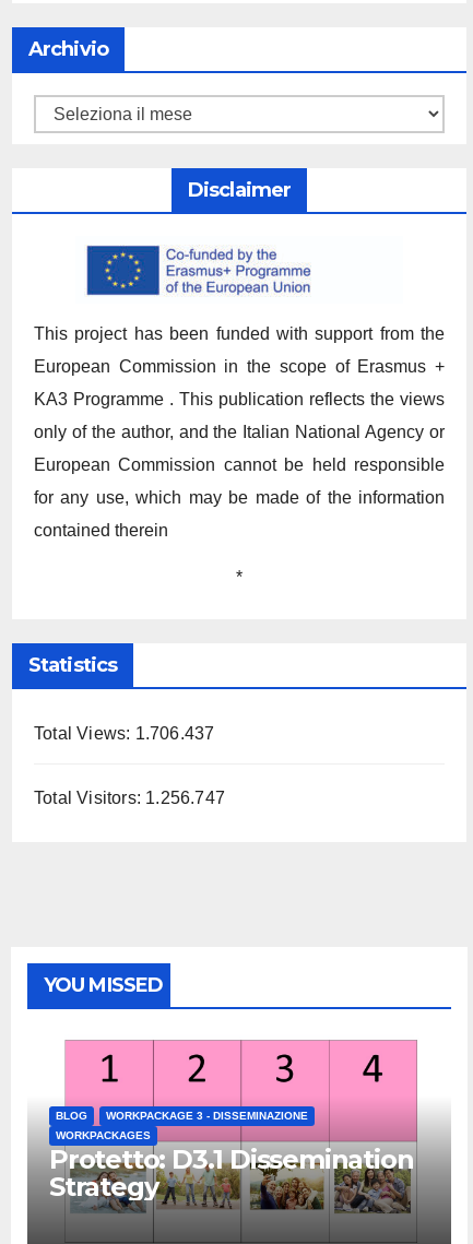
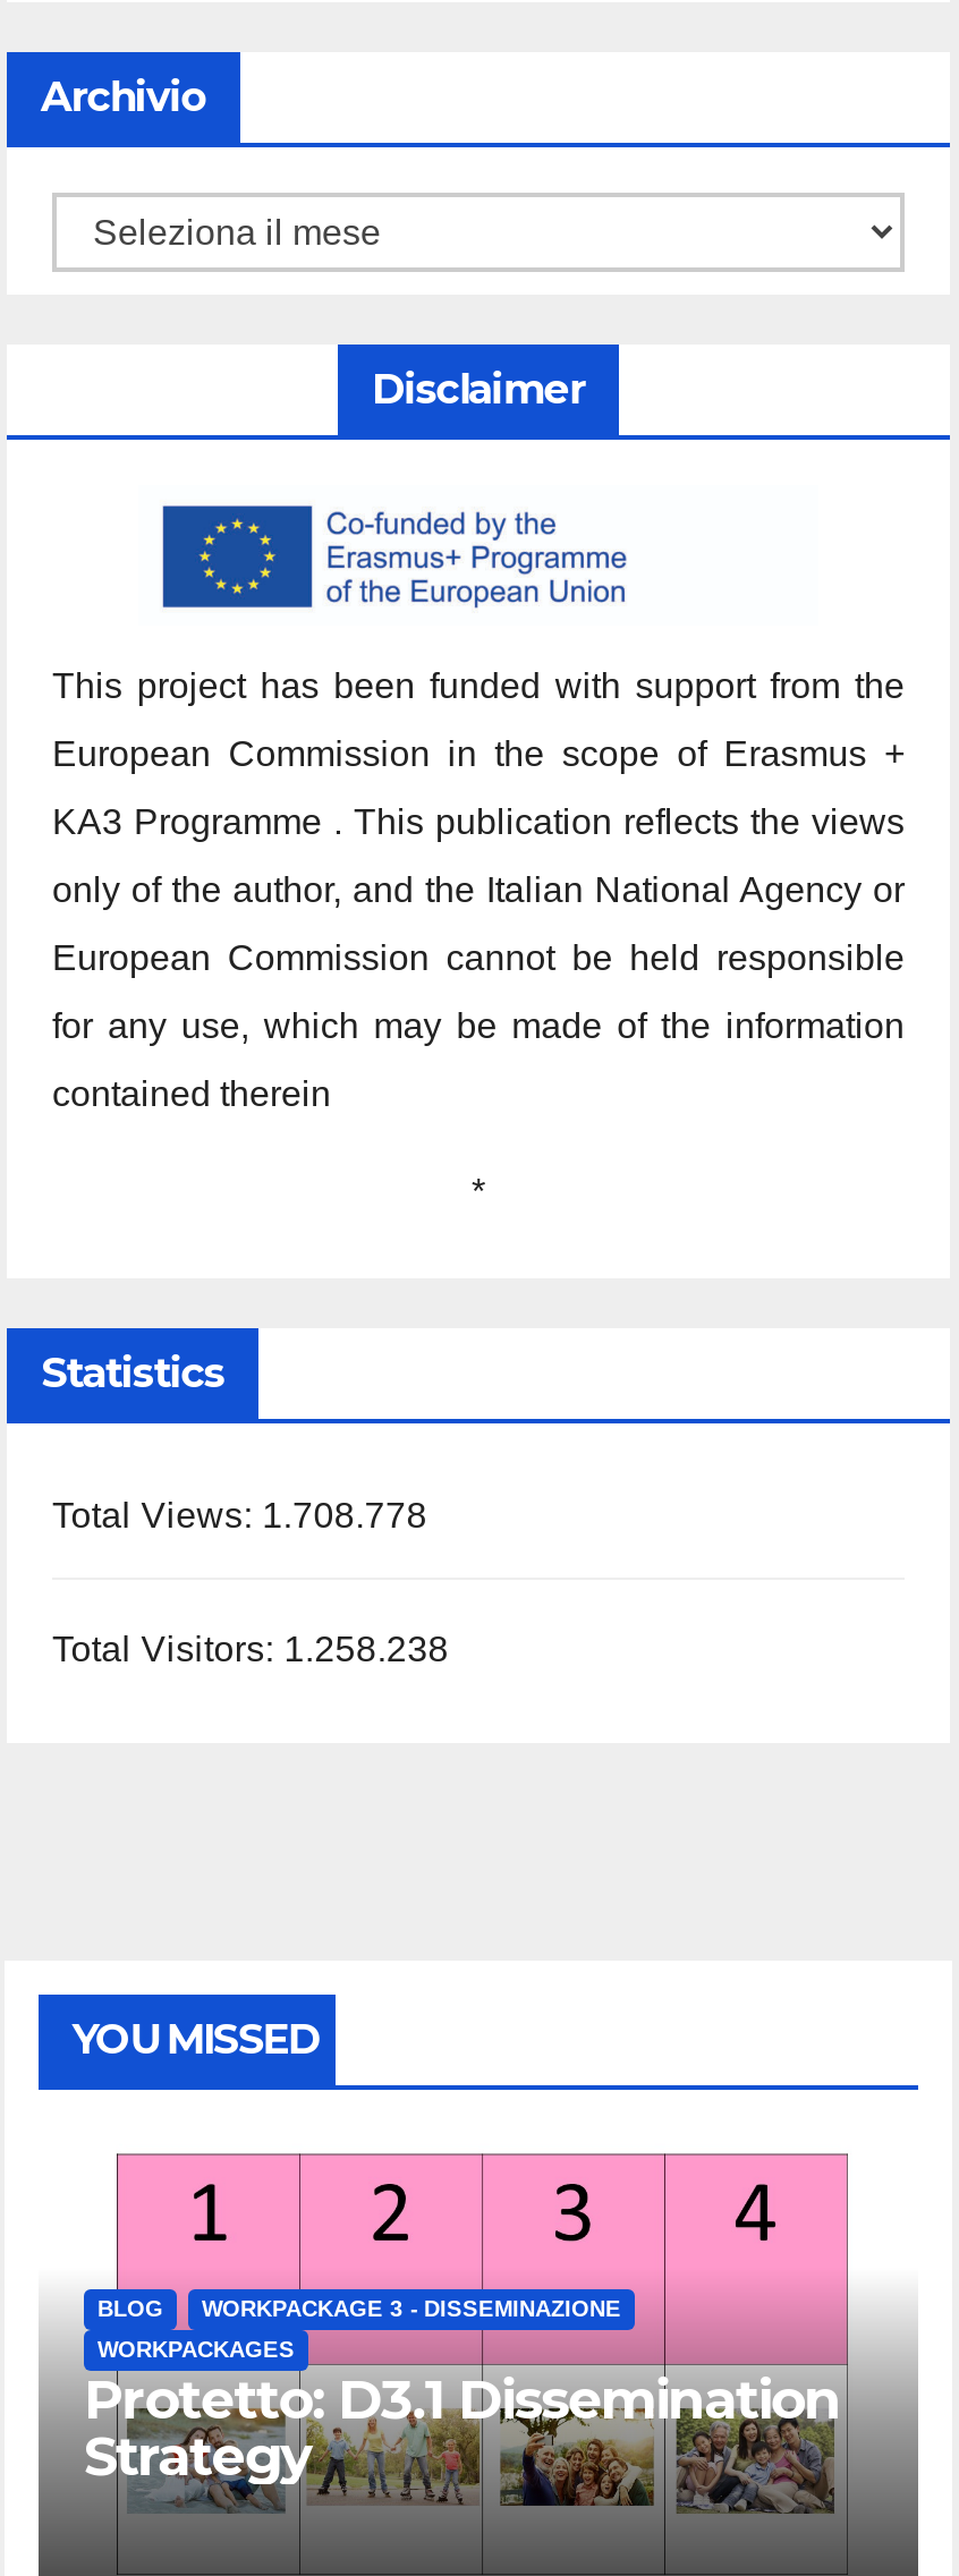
[34,724,215,742] Total Views: 1.706.437 -> [52,1495,427,1534] Total Views: 1.708.778
[34,788,225,807] Total Visitors: 1.256.747 -> [52,1630,449,1668] Total Visitors: 1.258.238

